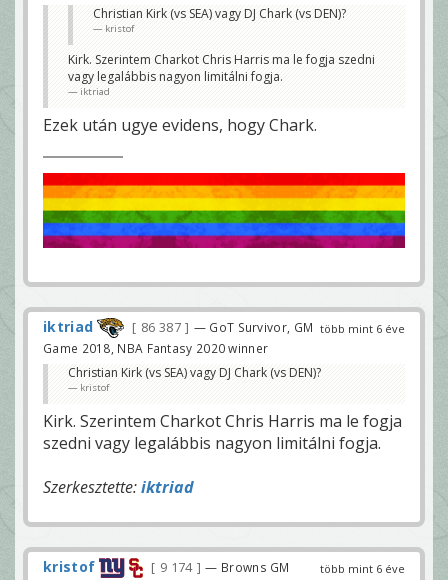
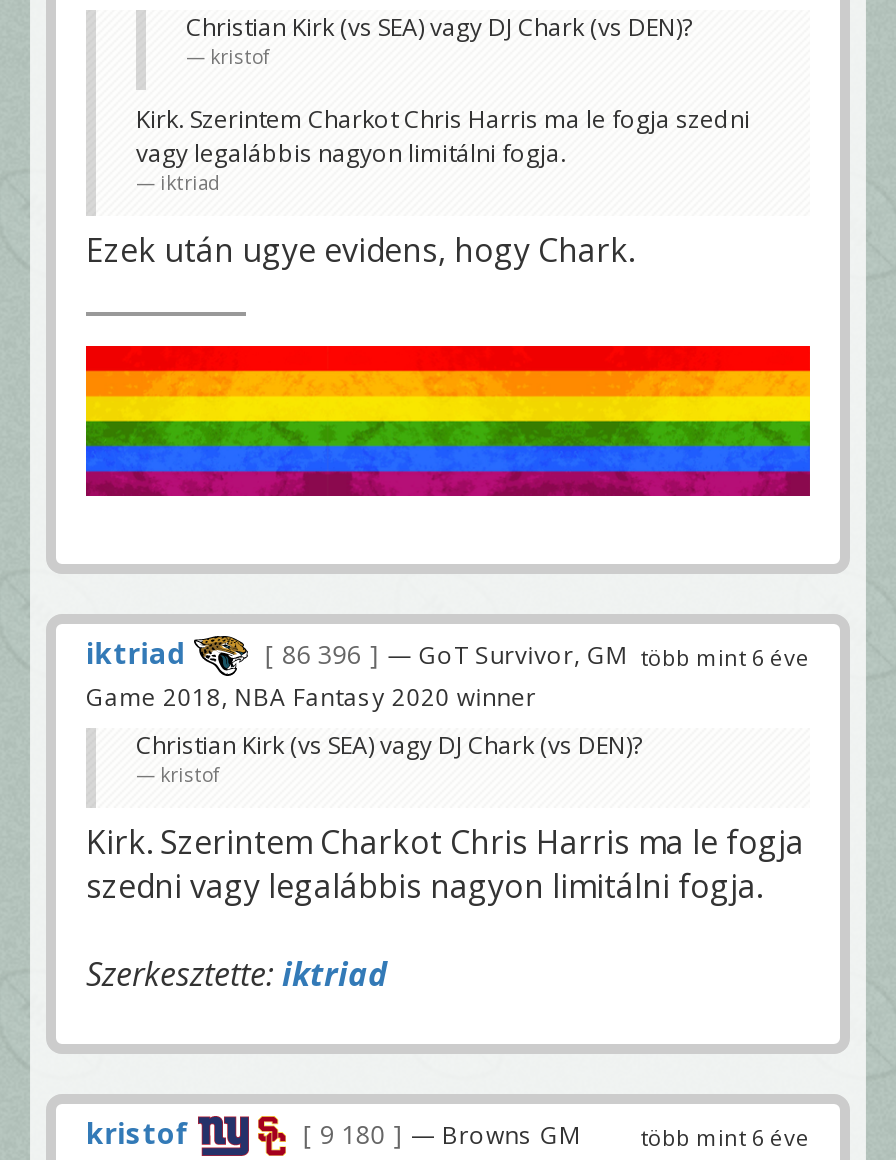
[138,319,405,336] 86 387 — GoT Survivor, GM több mint 6 éve -> [275,638,810,672] 86 396 — GoT Survivor, GM több mint 6 éve
[157,559,290,576] 9 174 — Browns GM -> [313,1118,580,1152] 9 180 — Browns GM

